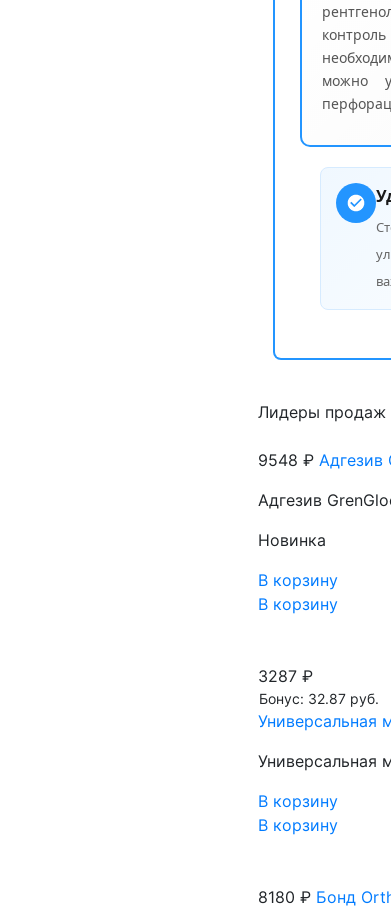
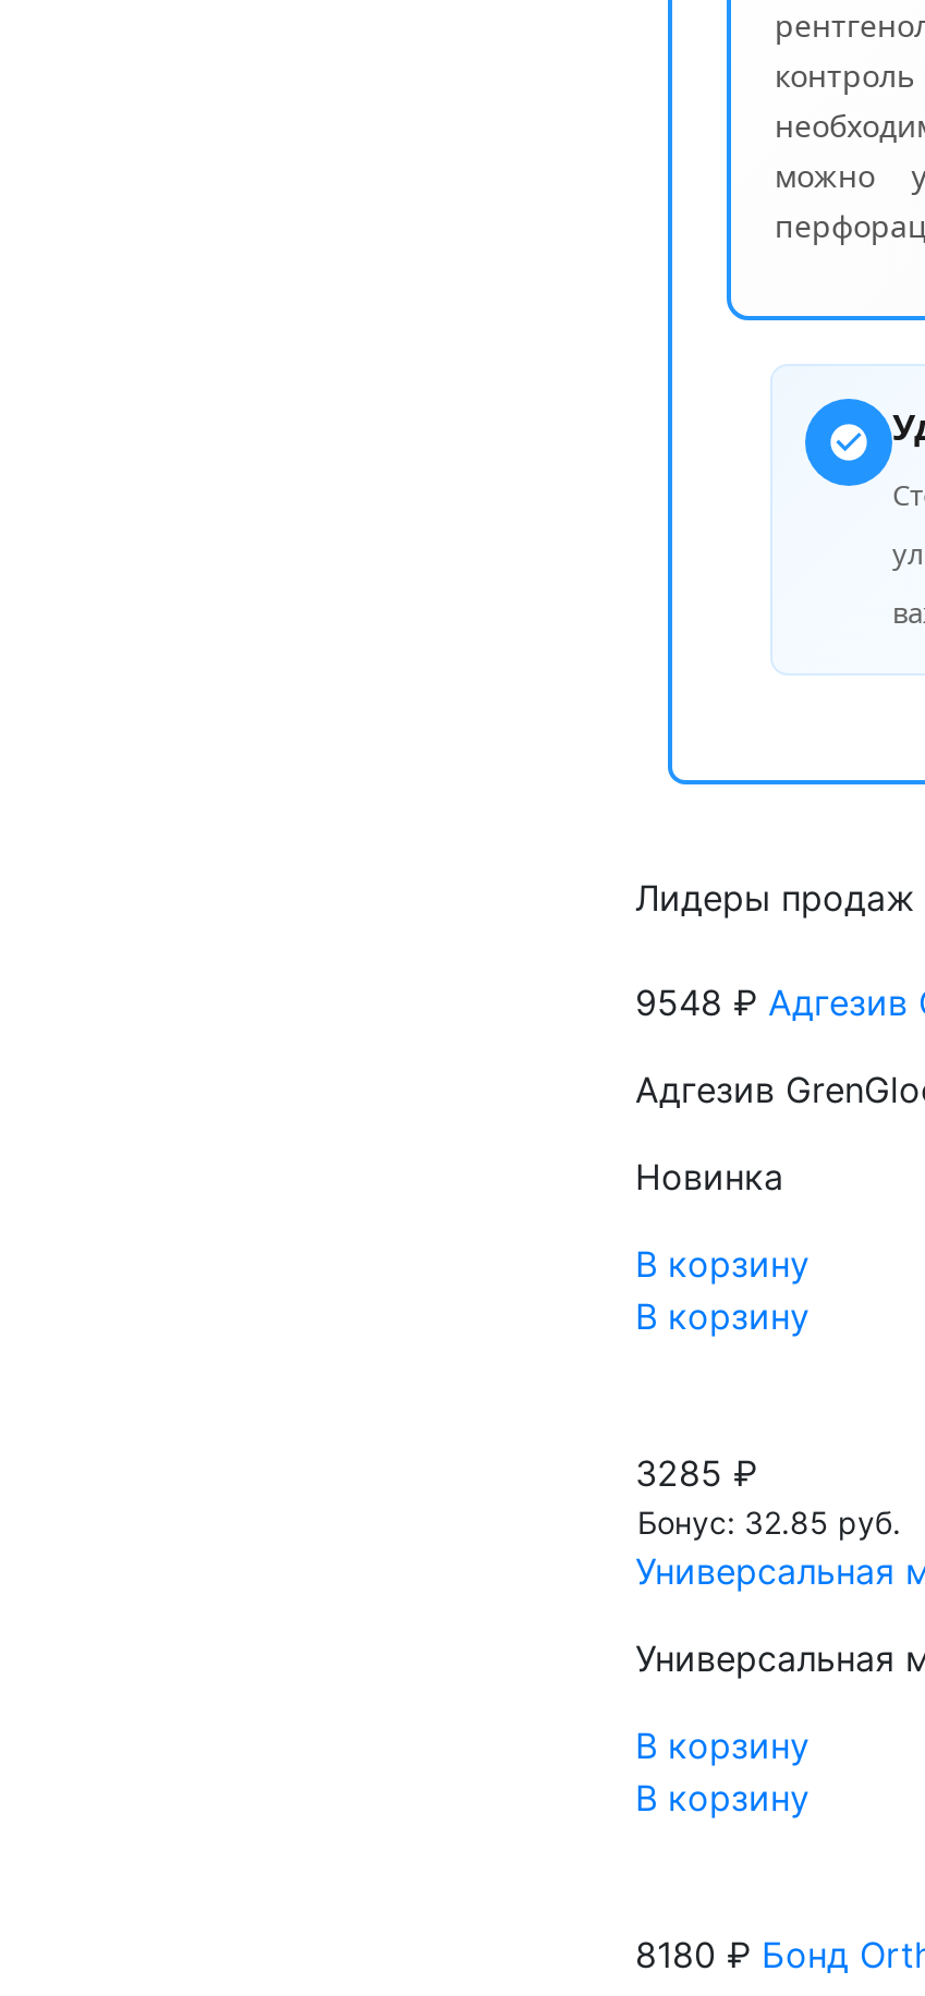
[258,666,313,686] 3287 ₽ -> [635,1452,757,1495] 3285 ₽
[259,690,379,707] Бонус: 32.87 руб. -> [637,1504,901,1541] Бонус: 32.85 руб.

